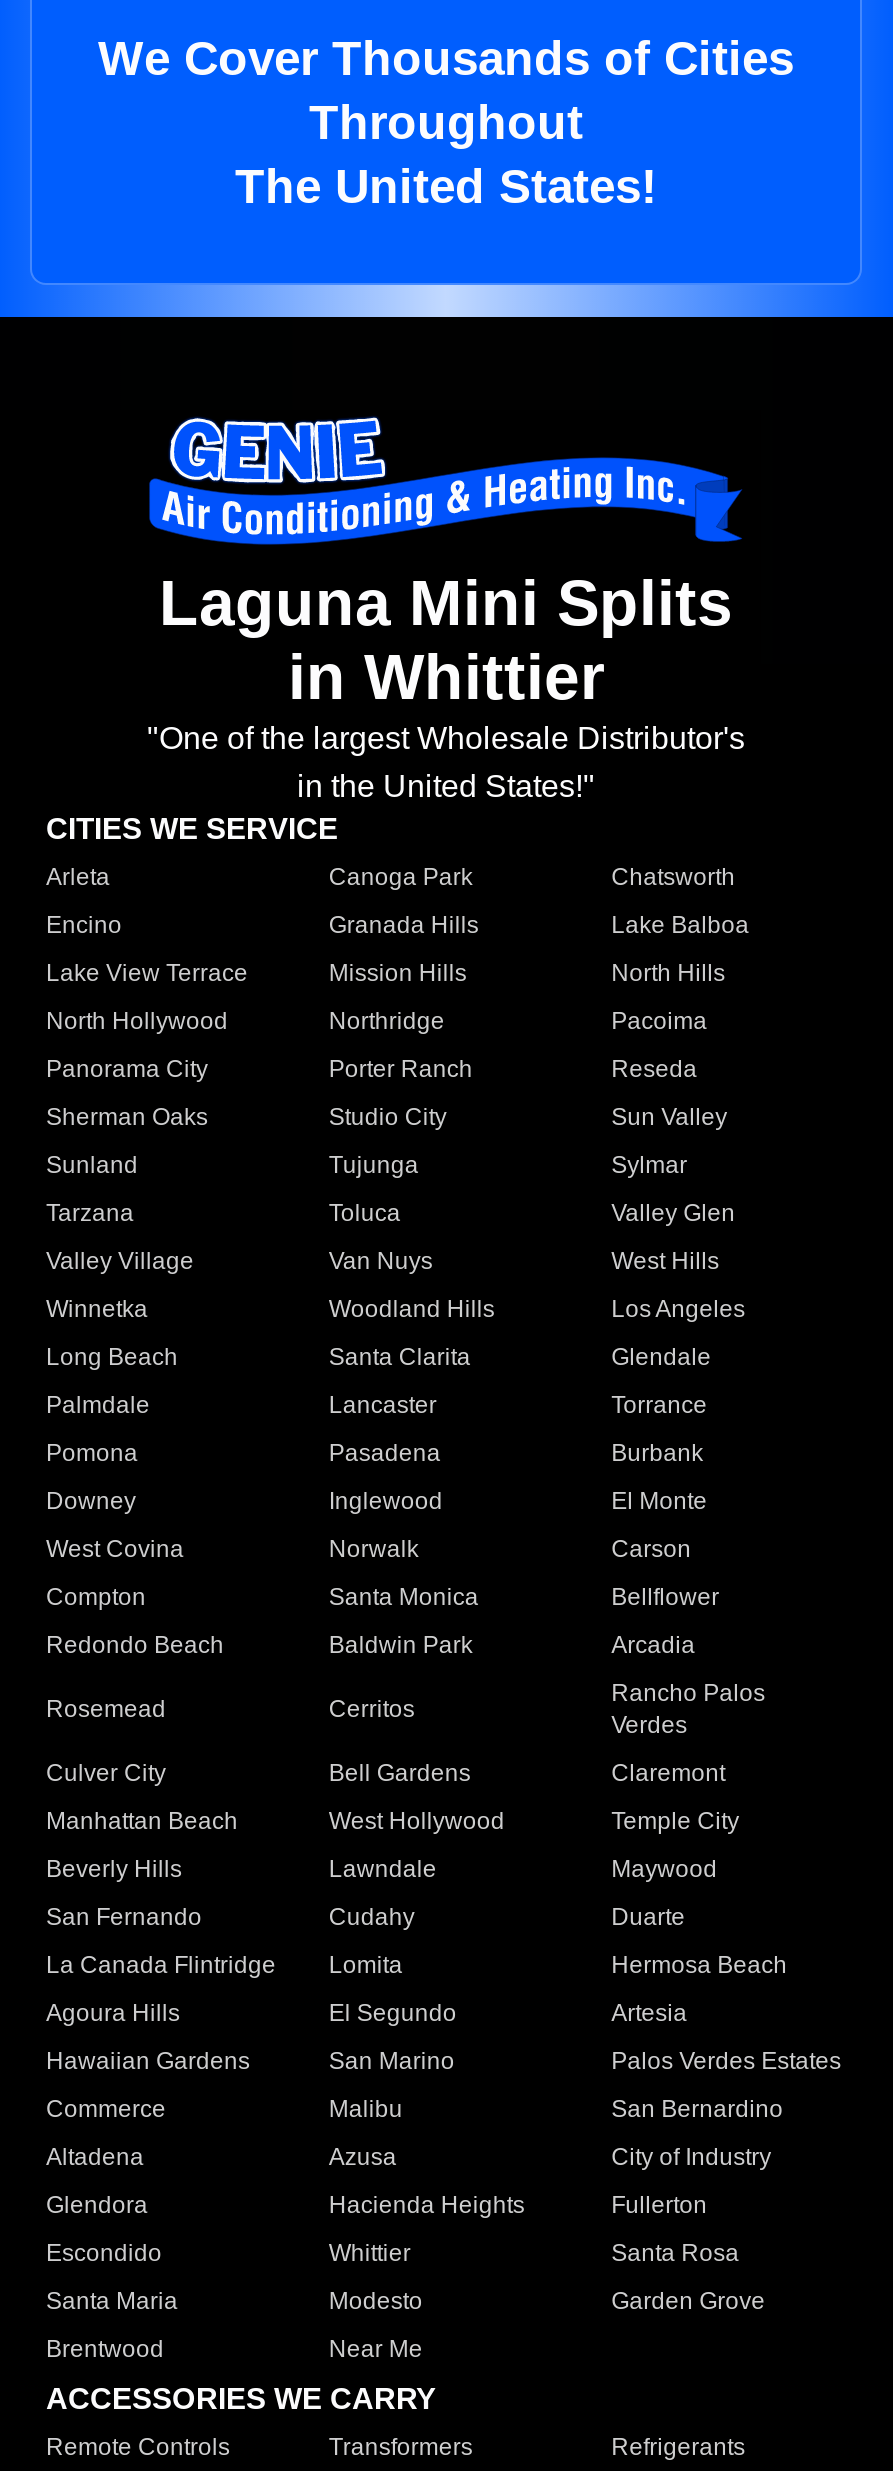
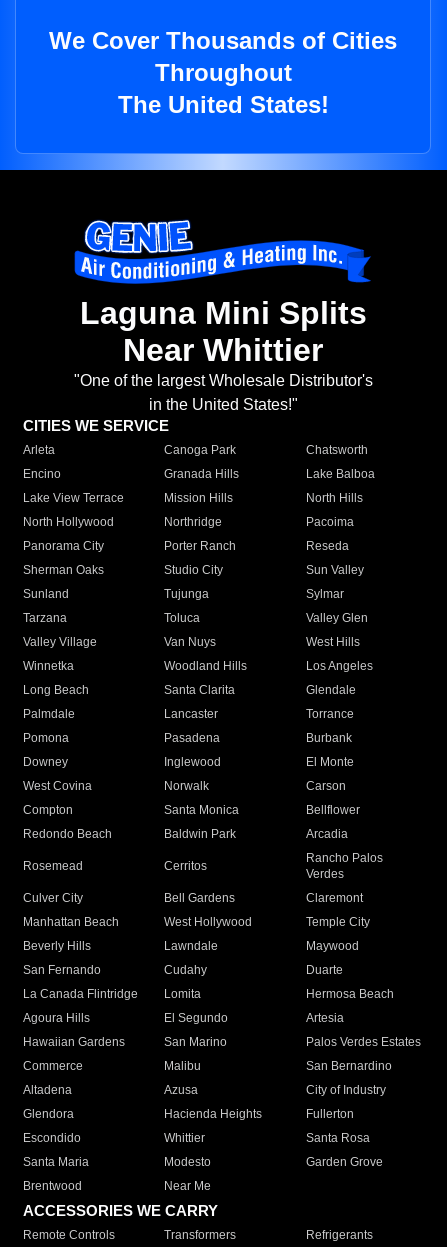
[288,642,604,714] in Whittier -> [123,332,323,368] Near Whittier

